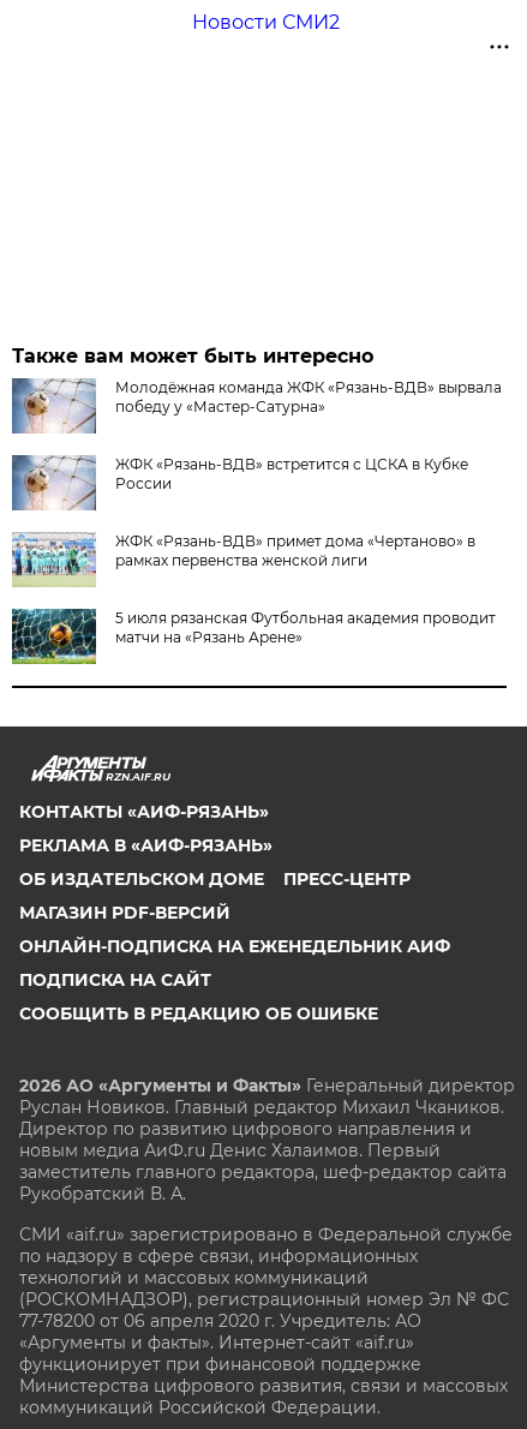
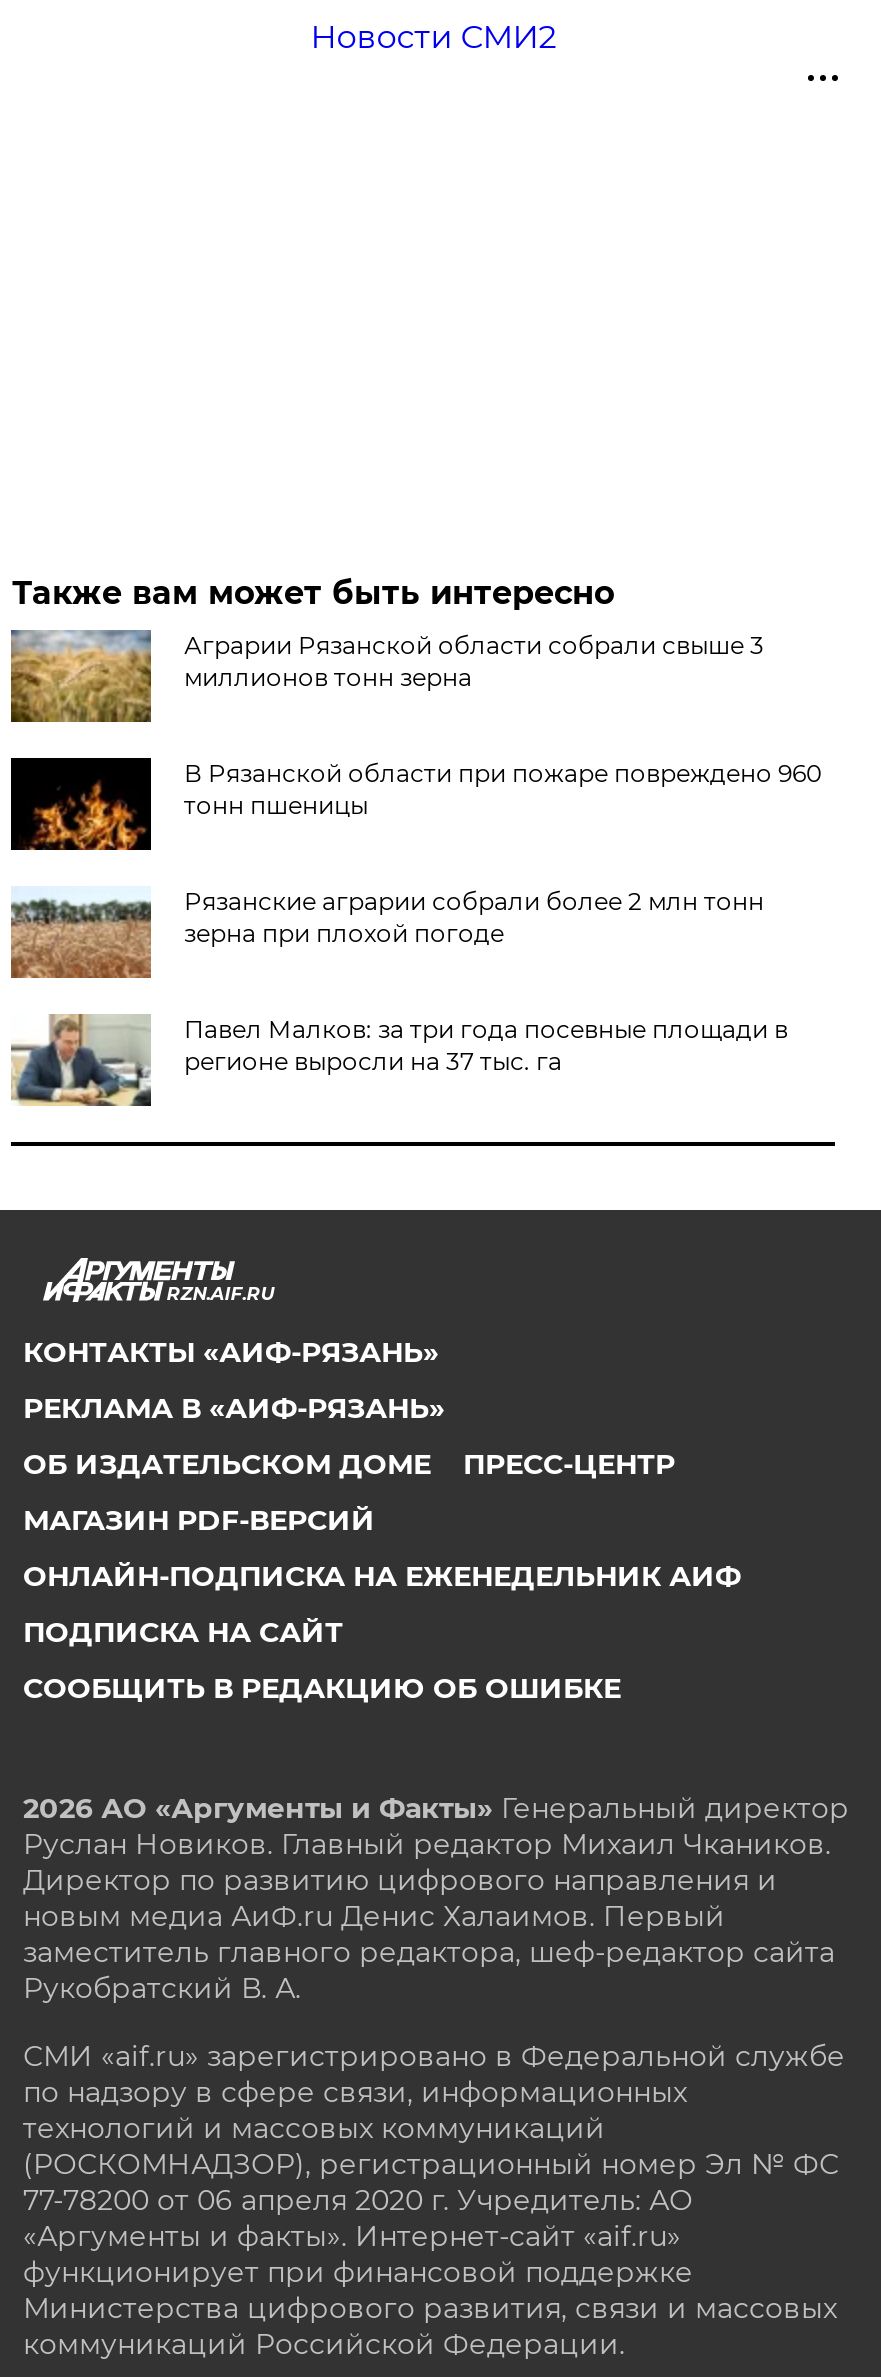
[11,378,502,435] [image] | Молодёжная команда ЖФК «Рязань-ВДВ» вырвала | победу у «Мастер-Сатурна» -> [9,630,764,724] [image] | Аграрии Рязанской области собрали свыше 3 | миллионов тонн зерна
[11,454,469,512] [image] | ЖФК «Рязань-ВДВ» встретится с ЦСКА в Кубке | России -> [9,756,822,852] [image] | В Рязанской области при пожаре повреждено 960 | тонн пшеницы
[12,532,476,587] [image] | ЖФК «Рязань-ВДВ» примет дома «Чертаново» в | рамках первенства женской лиги -> [9,886,764,980] [image] | Рязанские аграрии собрали более 2 млн тонн | зерна при плохой погоде
[11,608,496,665] [image] | 5 июля рязанская Футбольная академия проводит | матчи на «Рязань Арене» -> [11,1012,788,1108] [image] | Павел Малков: за три года посевные площади в | регионе выросли на 37 тыс. га

